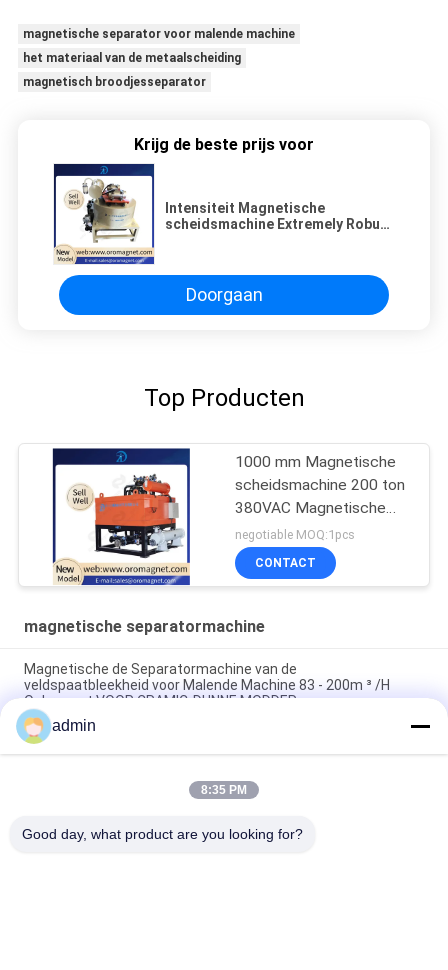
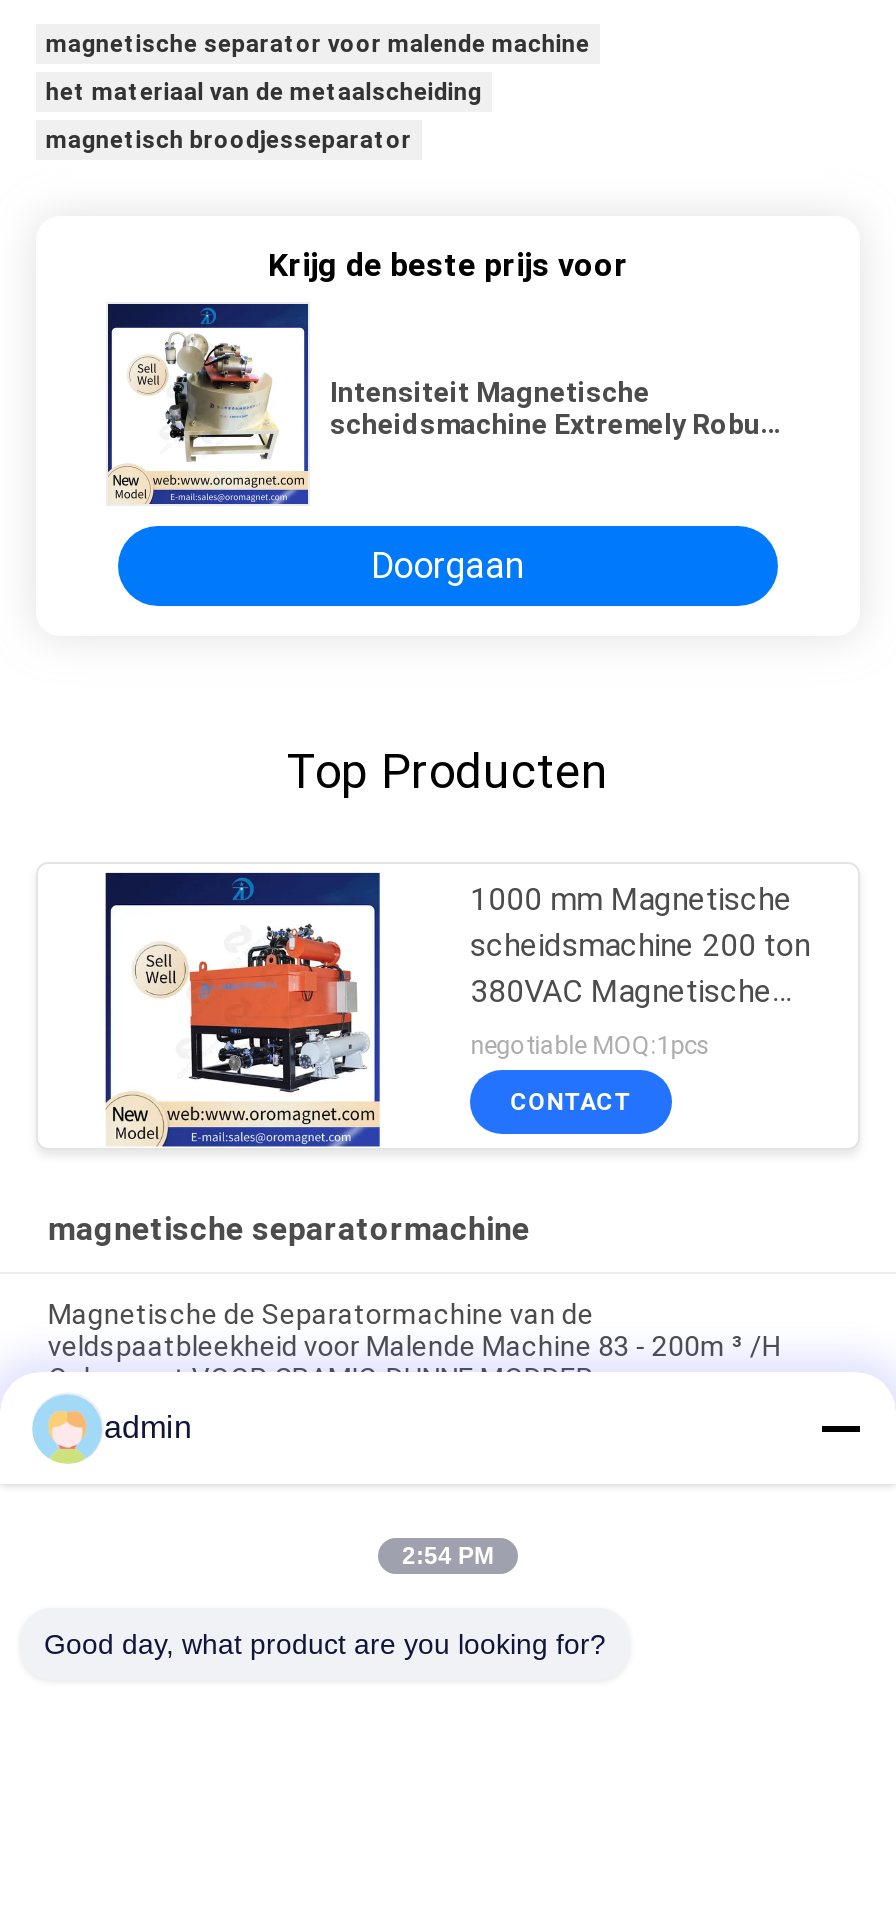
[201,783,247,797] 8:35 PM -> [402,1542,494,1570] 2:54 PM

